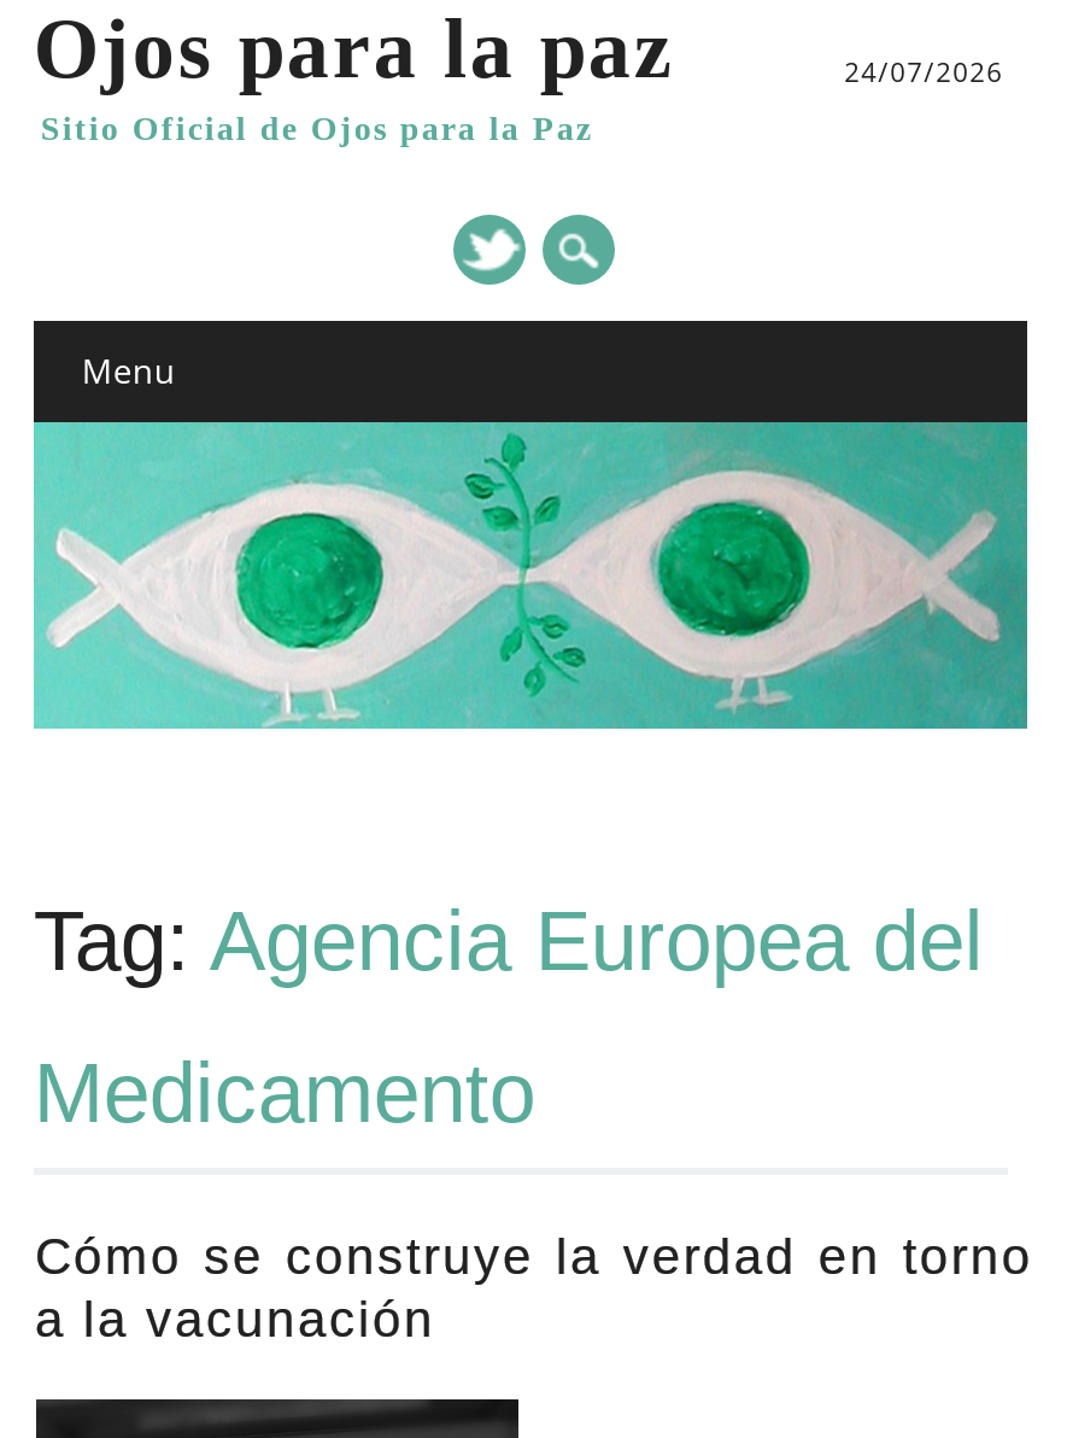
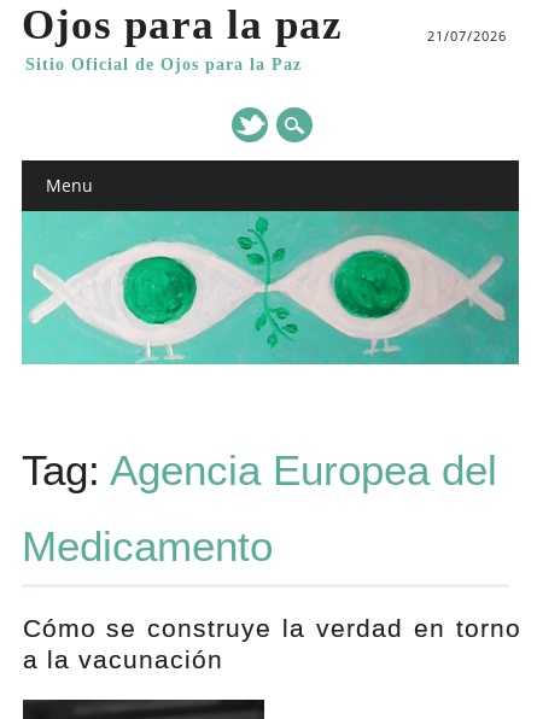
[844,53,1003,89] 24/07/2026 -> [427,27,507,45] 21/07/2026

